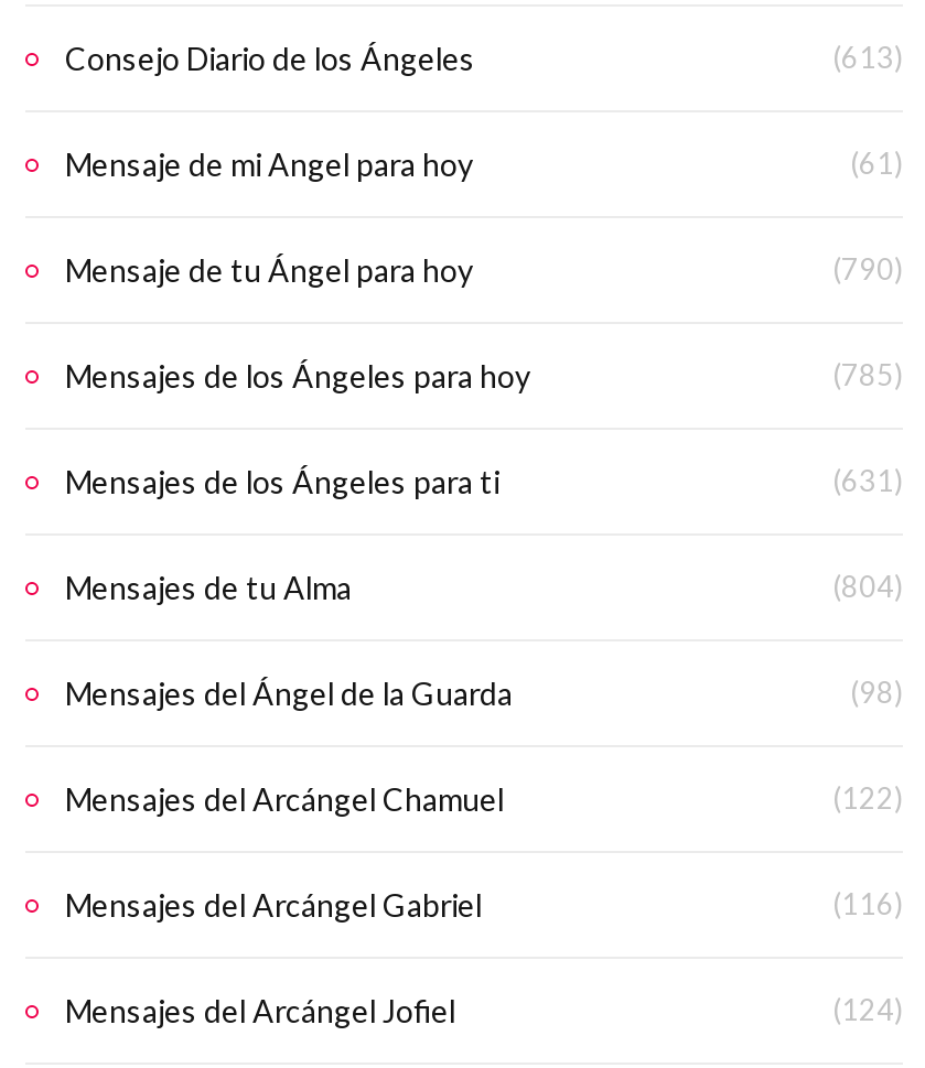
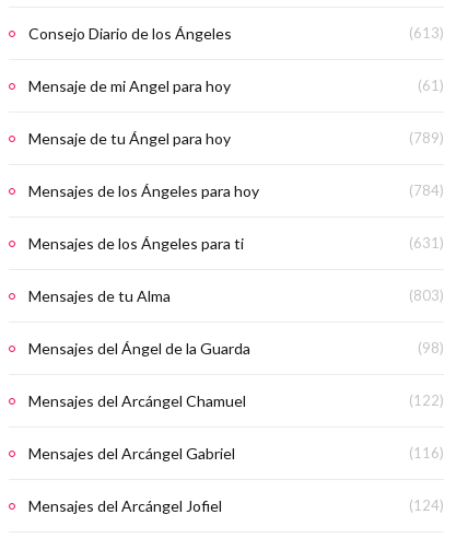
[832,252,903,287] (790) -> [409,129,444,147] (789)
[832,358,903,393] (785) -> [409,182,444,199] (784)
[832,569,903,605] (804) -> [409,287,444,304] (803)

